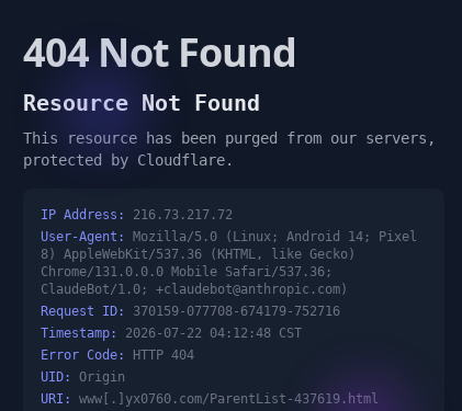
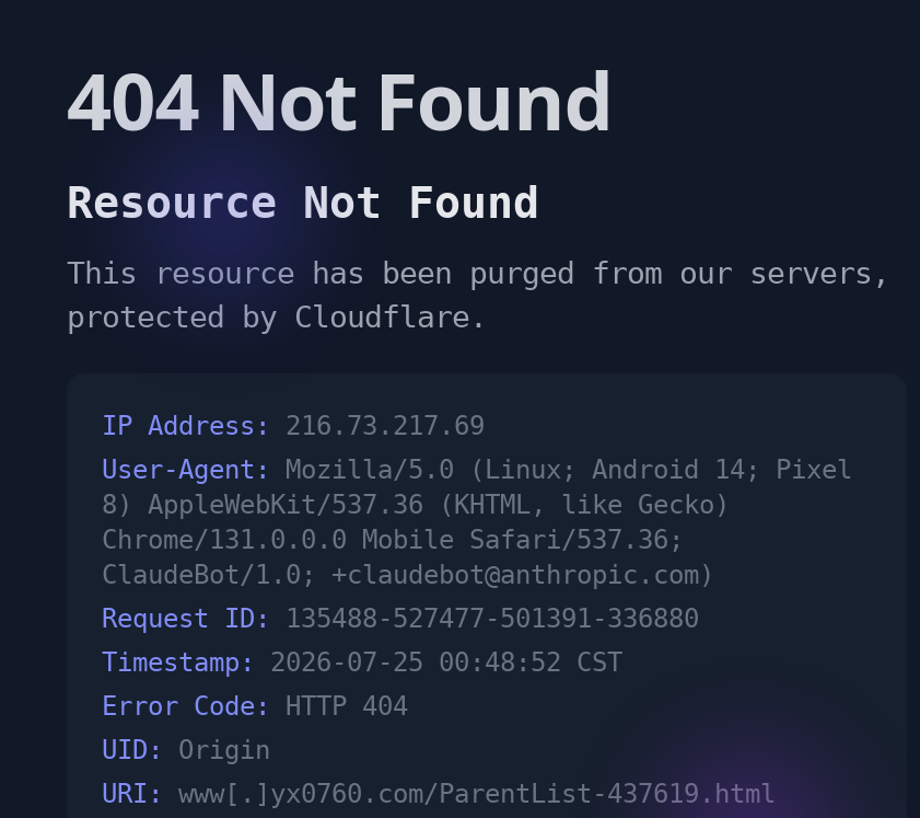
[41,207,233,222] IP Address: 216.73.217.72 -> [102,411,485,441] IP Address: 216.73.217.69
[41,304,340,319] Request ID: 370159-077708-674179-752716 -> [102,603,699,634] Request ID: 135488-527477-501391-336880
[41,326,302,341] Timestamp: 2026-07-22 04:12:48 CST -> [102,647,622,678] Timestamp: 2026-07-25 00:48:52 CST

